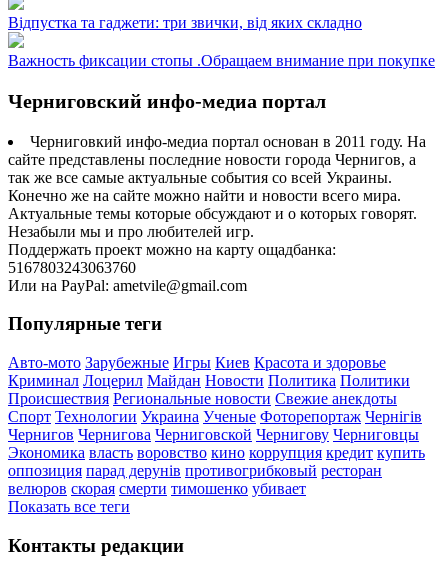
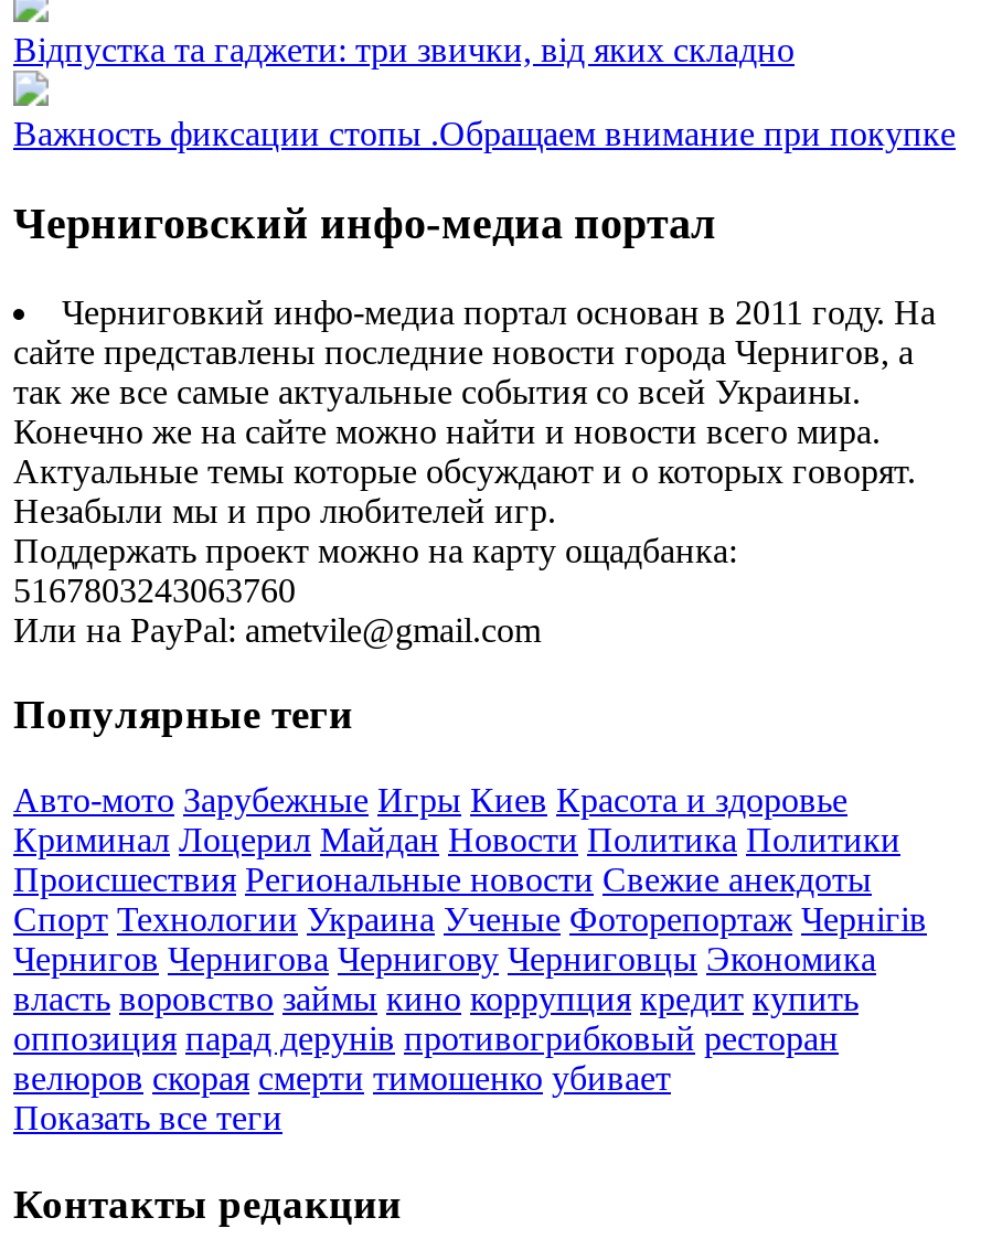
[8,426,419,443] Чернигов Чернигова Черниговской Чернигову Черниговцы -> [13,940,876,978] Чернигов Чернигова Чернигову Черниговцы Экономика
[8,444,425,461] Экономика власть воровство кино коррупция кредит купить -> [13,980,859,1017] власть воровство займы кино коррупция кредит купить

